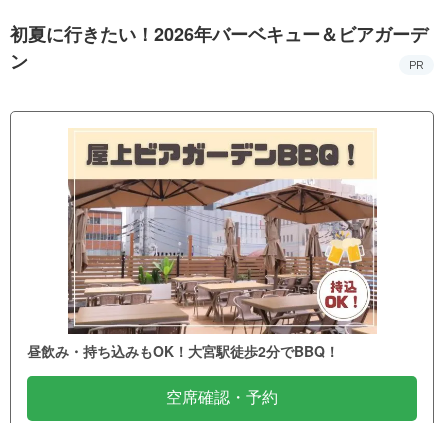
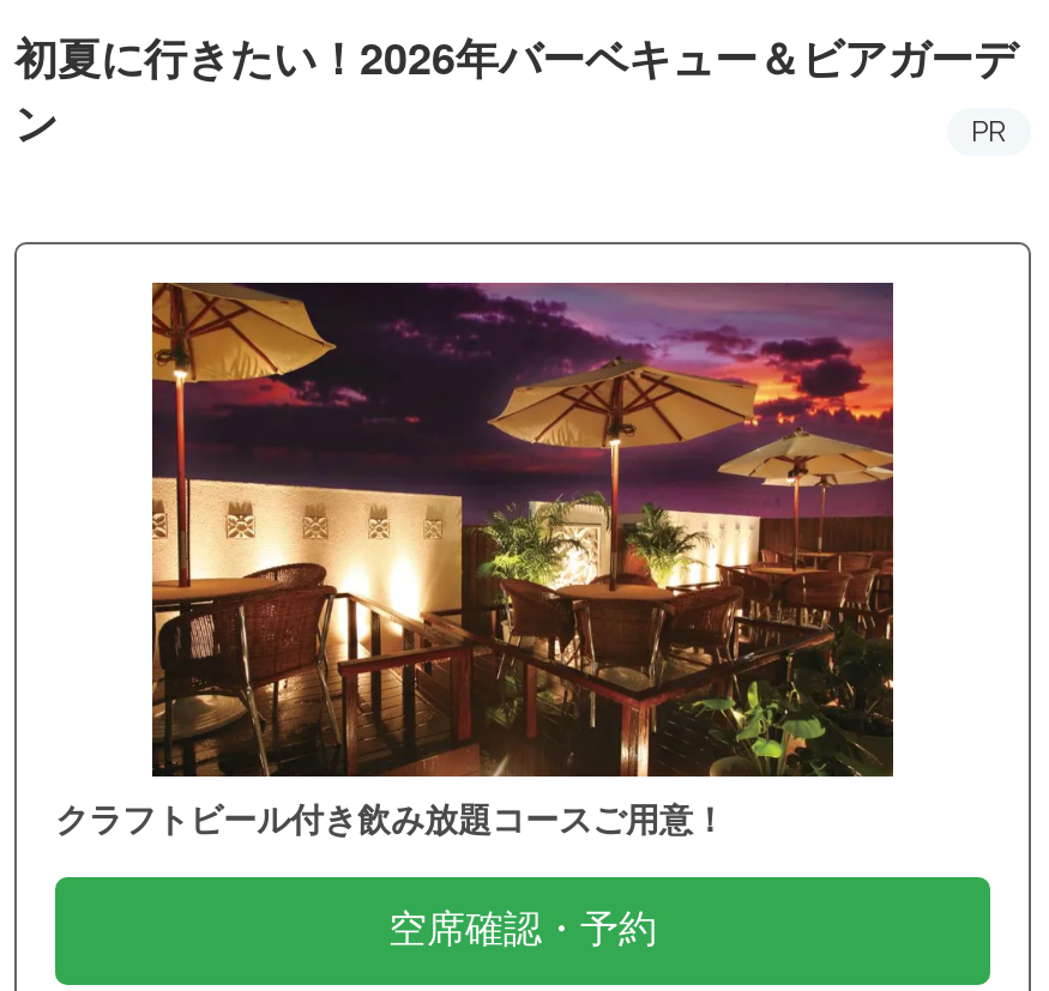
[27,127,378,361] [image] | 昼飲み・持ち込みもOK！大宮駅徒歩2分でBBQ！ -> [55,279,897,842] [image] | クラフトビール付き飲み放題コースご用意！

